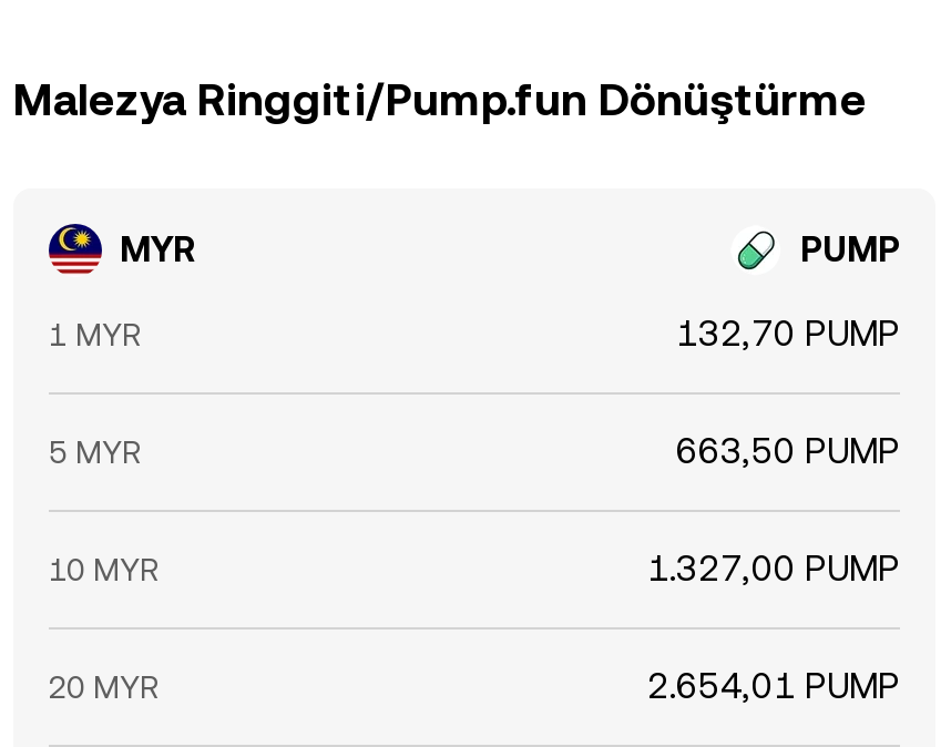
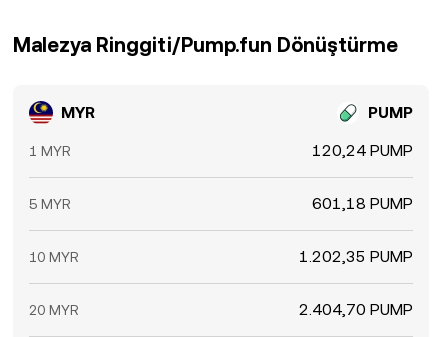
[676,313,900,355] 132,70 PUMP -> [312,141,413,160] 120,24 PUMP
[676,430,900,472] 663,50 PUMP -> [312,194,413,213] 601,18 PUMP
[647,548,900,590] 1.327,00 PUMP -> [299,247,413,266] 1.202,35 PUMP
[647,665,900,707] 2.654,01 PUMP -> [299,300,413,319] 2.404,70 PUMP

